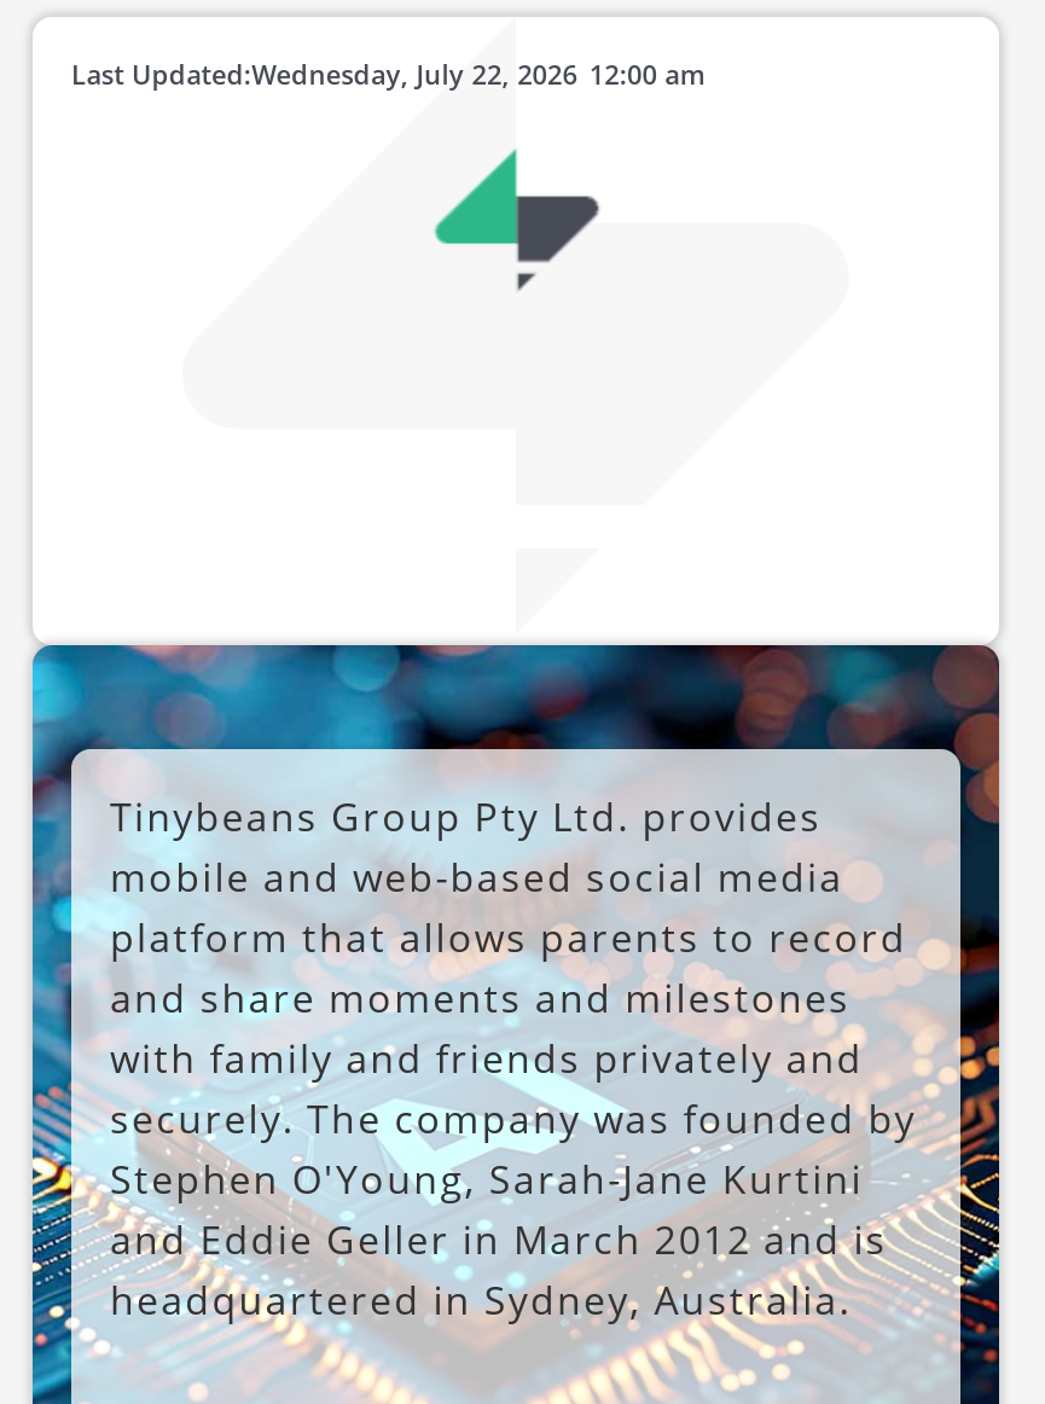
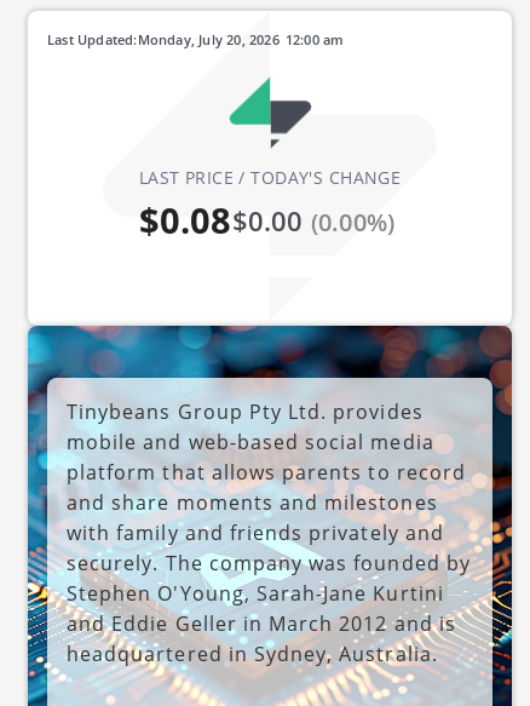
[252,56,577,92] Wednesday, July 22, 2026 -> [137,30,279,48] Monday, July 20, 2026
none -> [139,166,401,245] LAST PRICE / TODAY'S CHANGE | $0.08$0.00 (0.00%)

